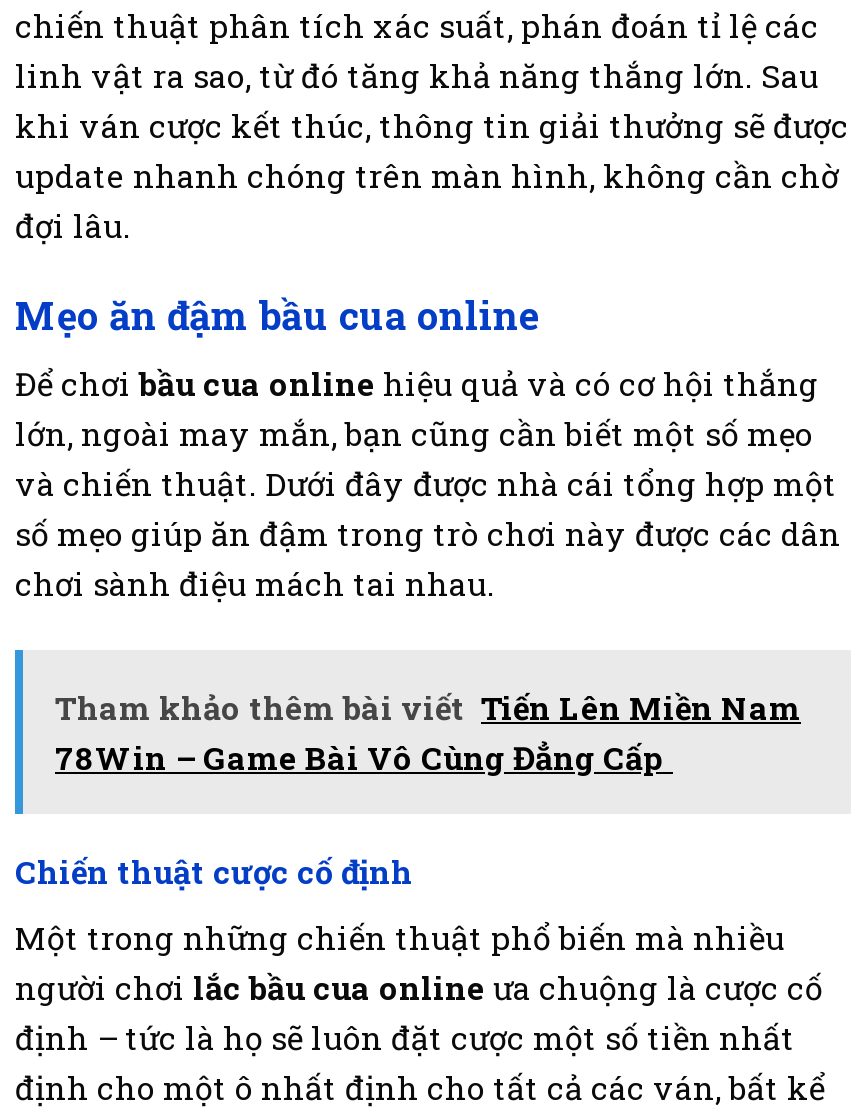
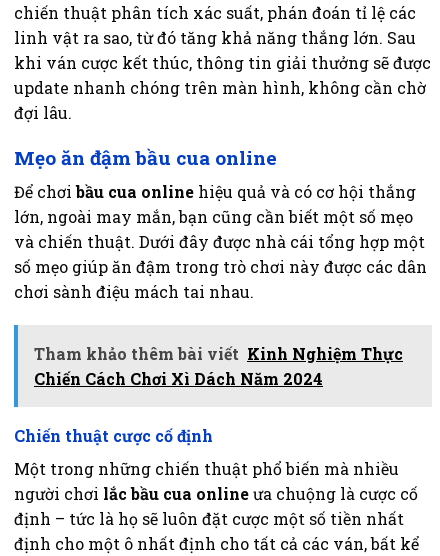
[55,686,801,778] Tham khảo thêm bài viết Tiến Lên Miền Nam | 78Win – Game Bài Vô Cùng Đẳng Cấp -> [34,343,403,389] Tham khảo thêm bài viết Kinh Nghiệm Thực | Chiến Cách Chơi Xì Dách Năm 2024

